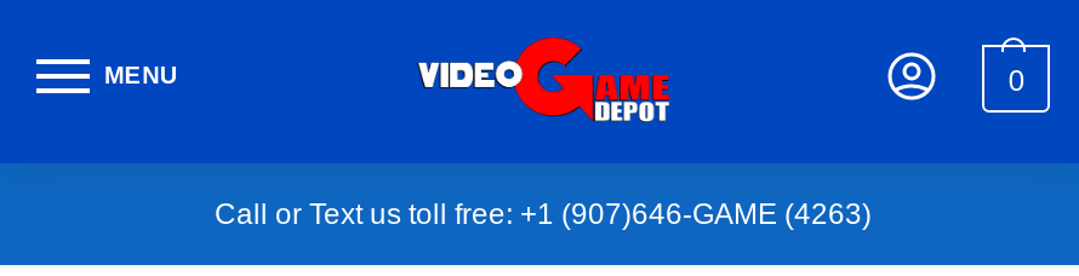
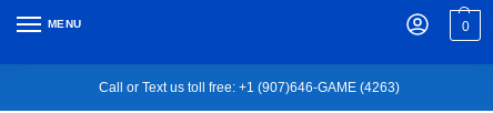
[417,35,672,125] [image] -> none

